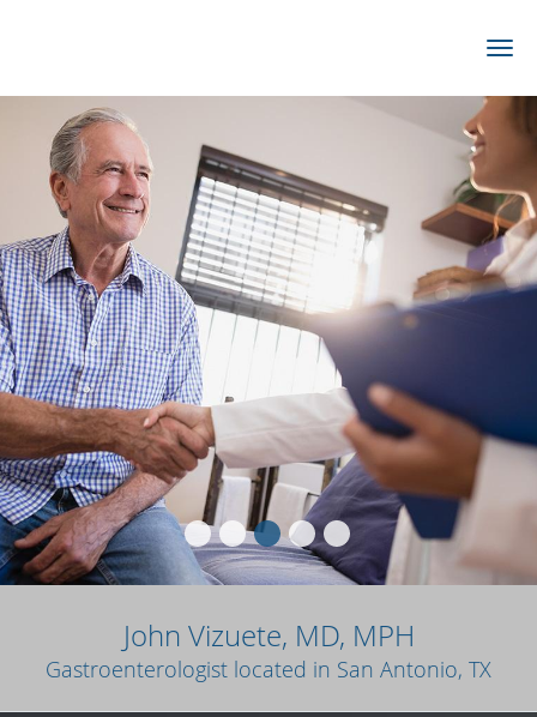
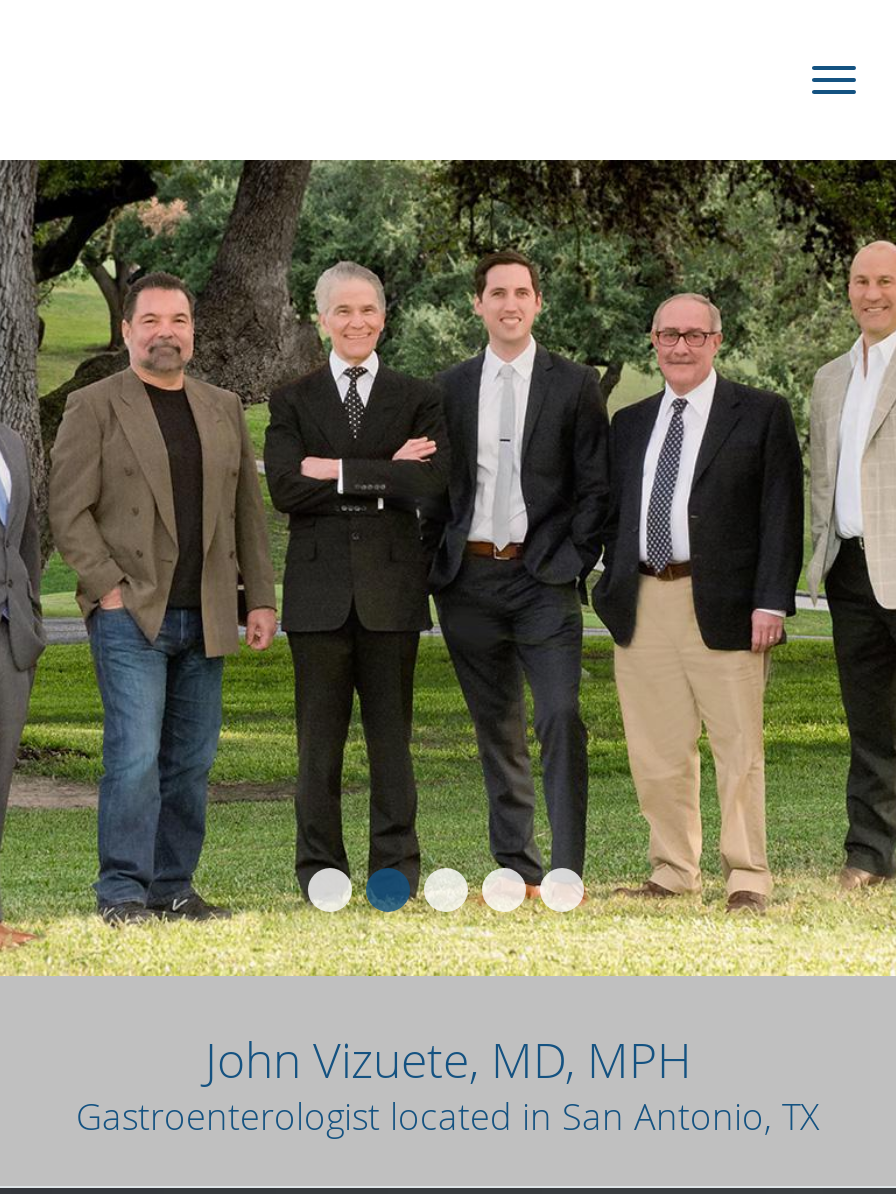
[4,95,533,586] [image] -> [6,158,890,978] [image]

